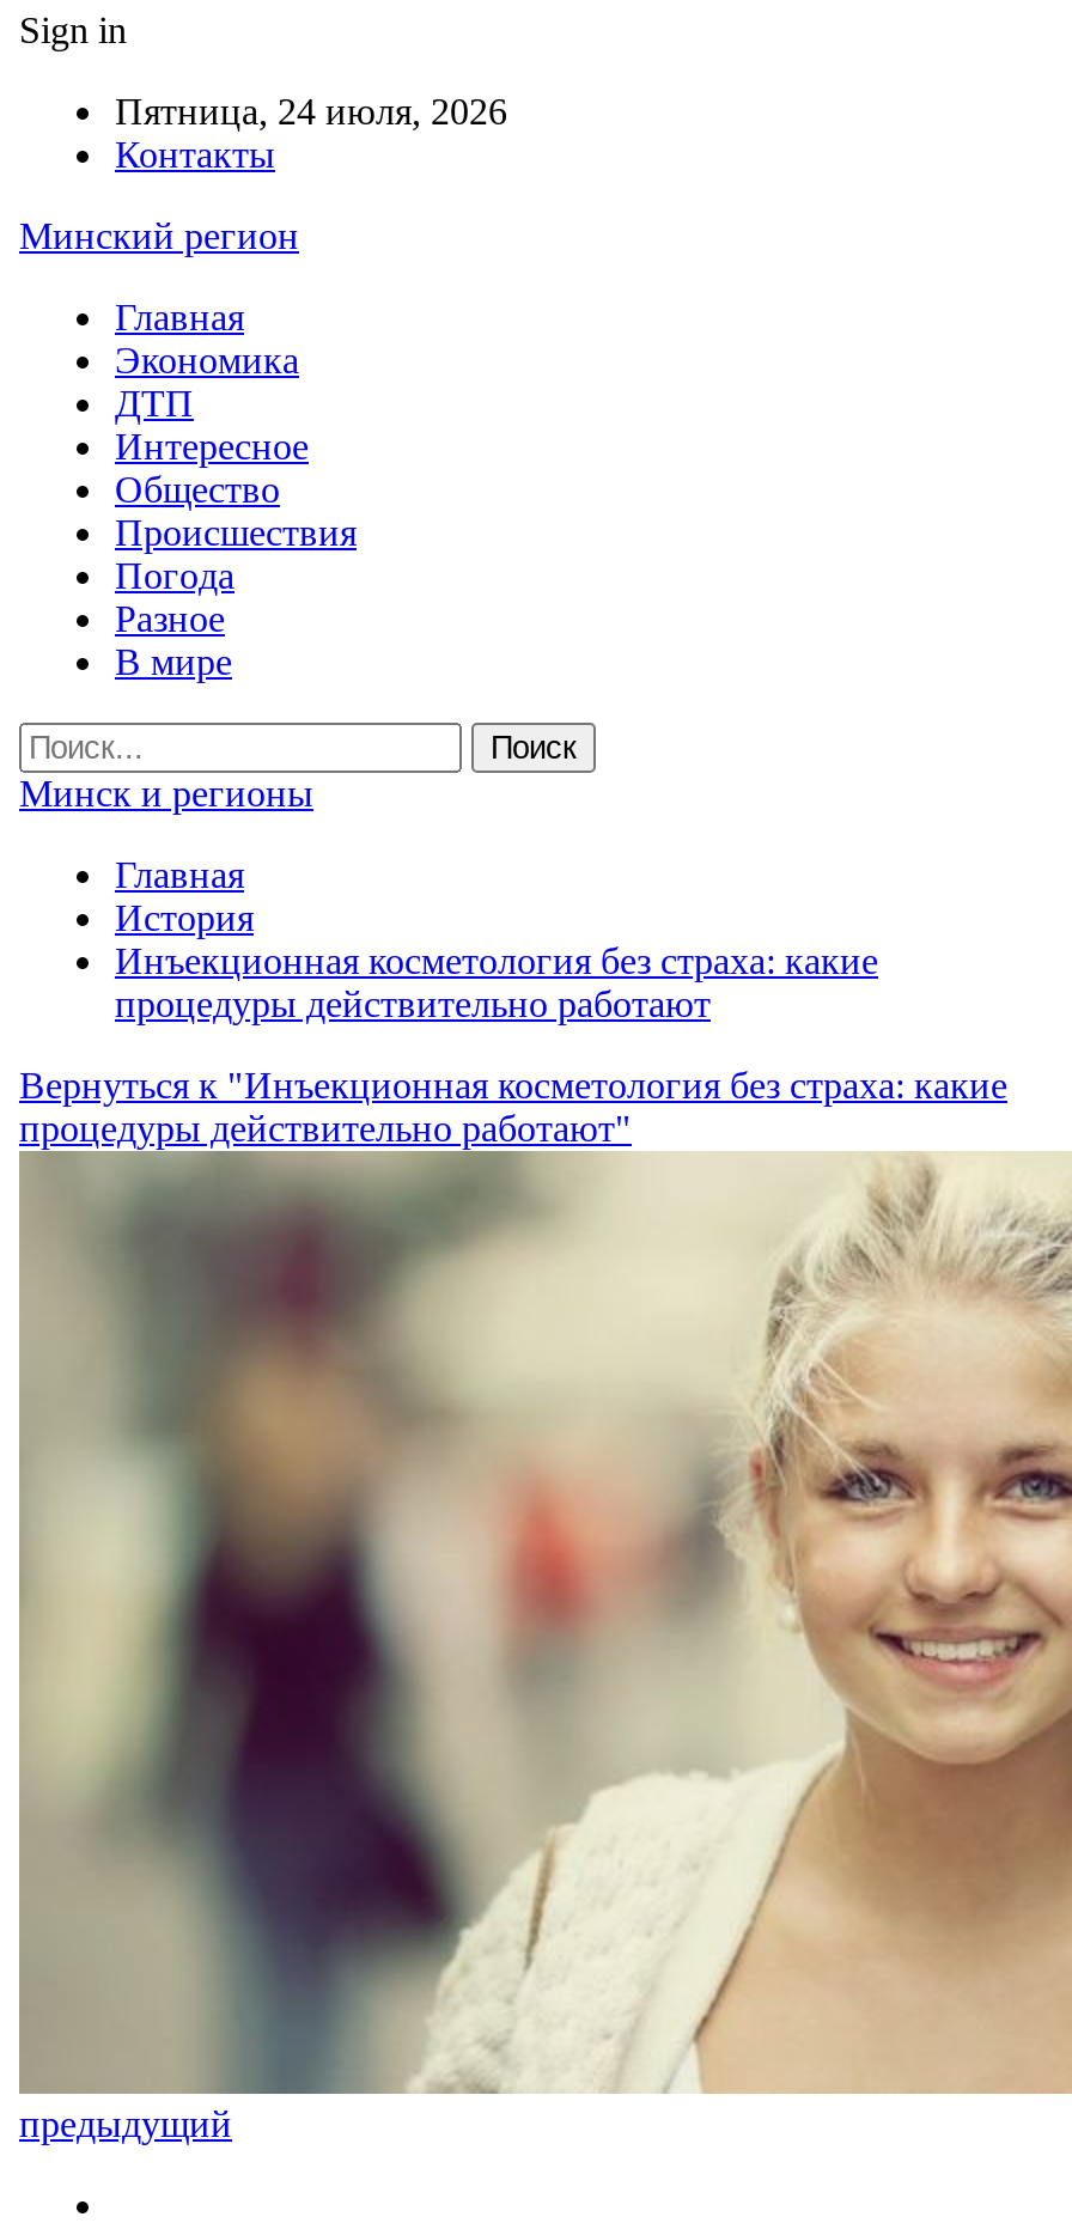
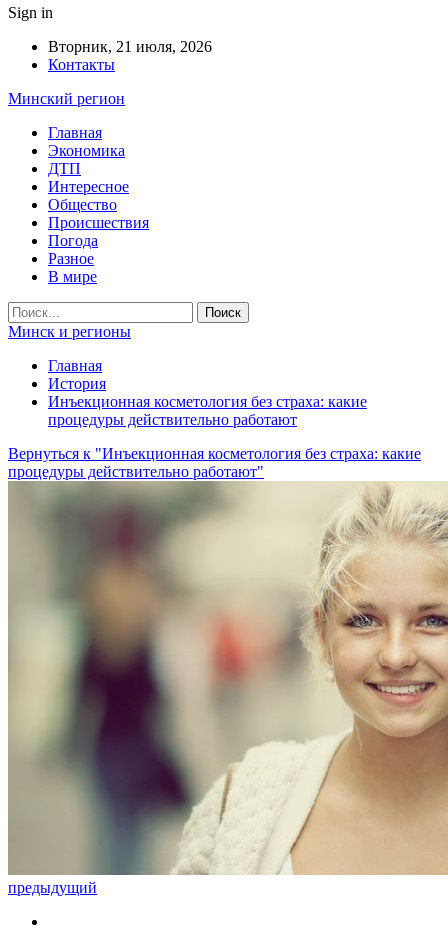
[115,91,507,132] Пятница, 24 июля, 2026 -> [48,38,212,55] Вторник, 21 июля, 2026

